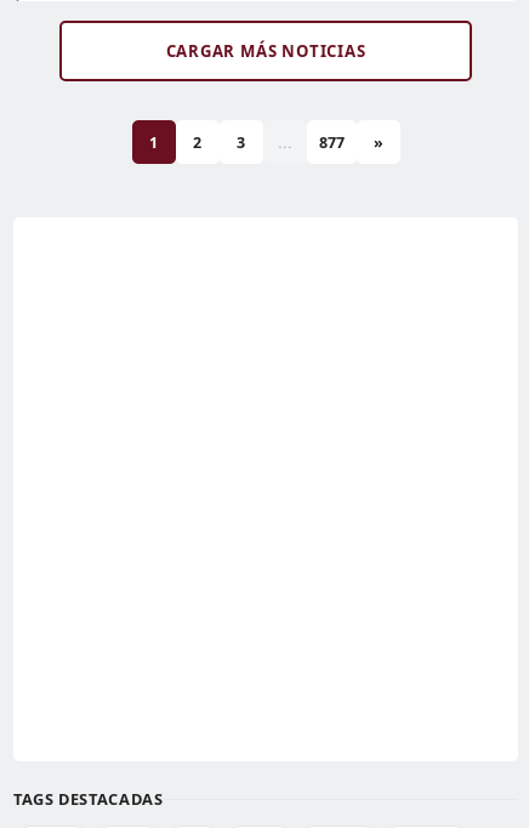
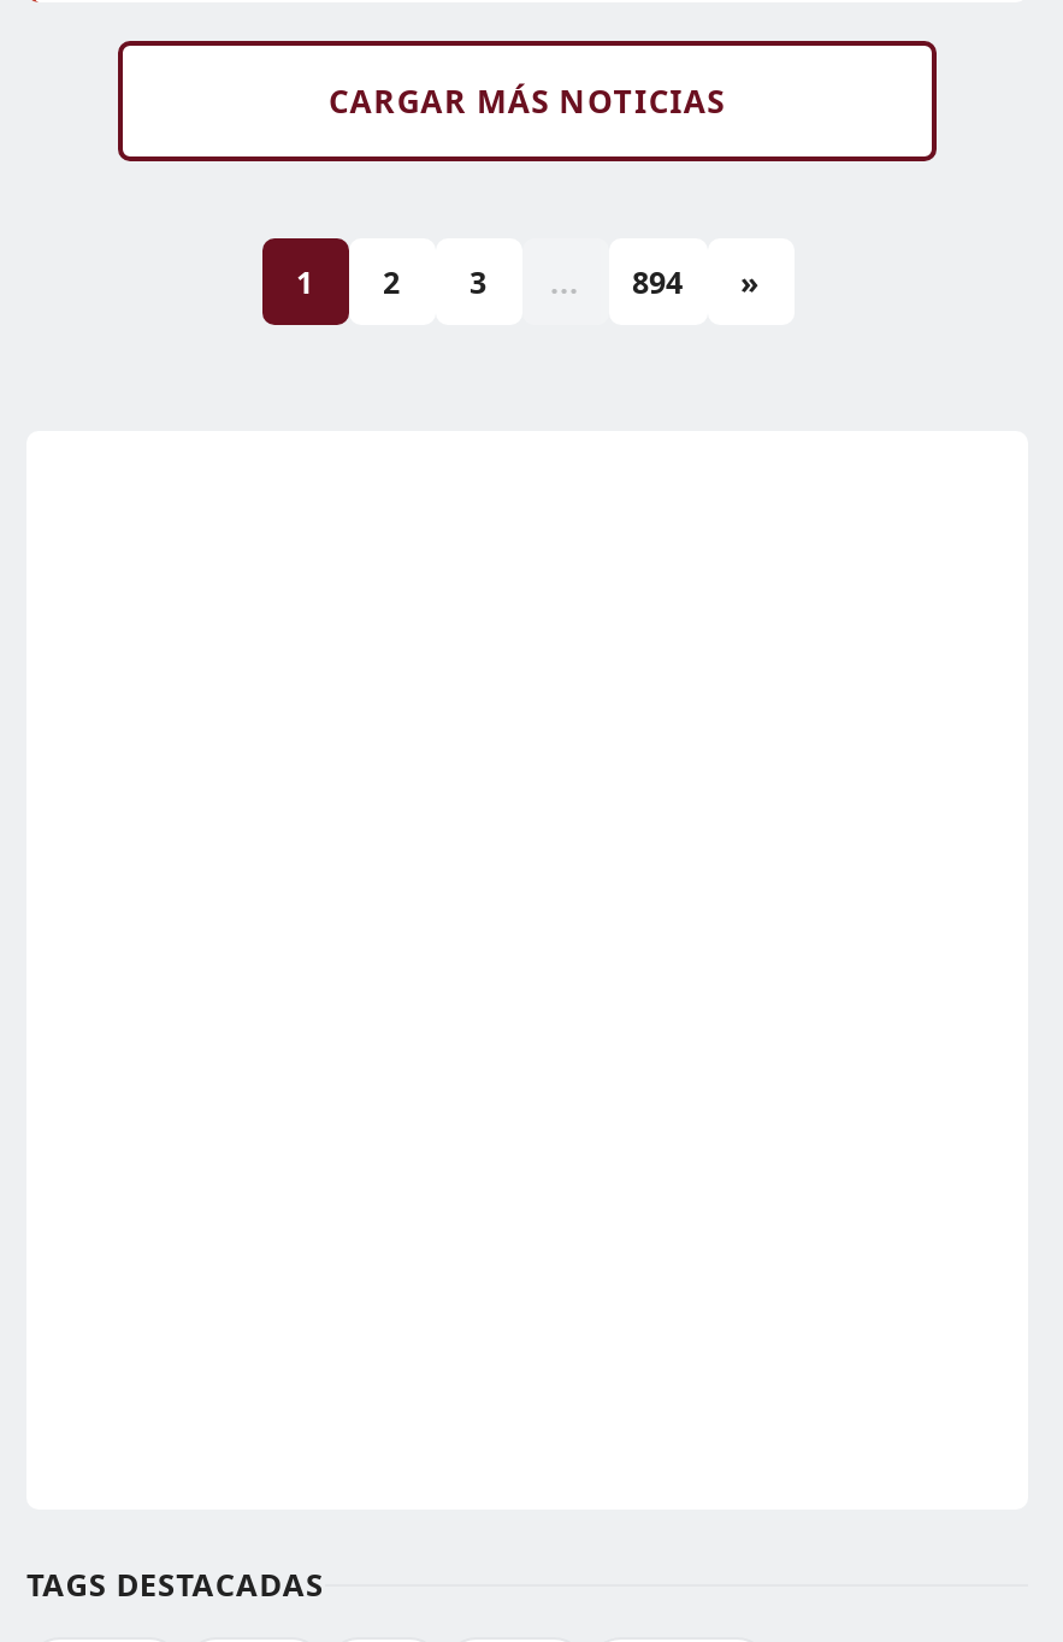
[318,132,344,152] 877 -> [632,261,683,302] 894

